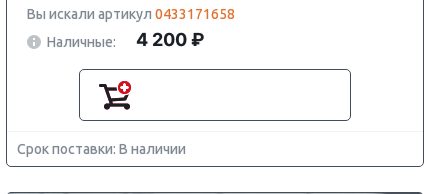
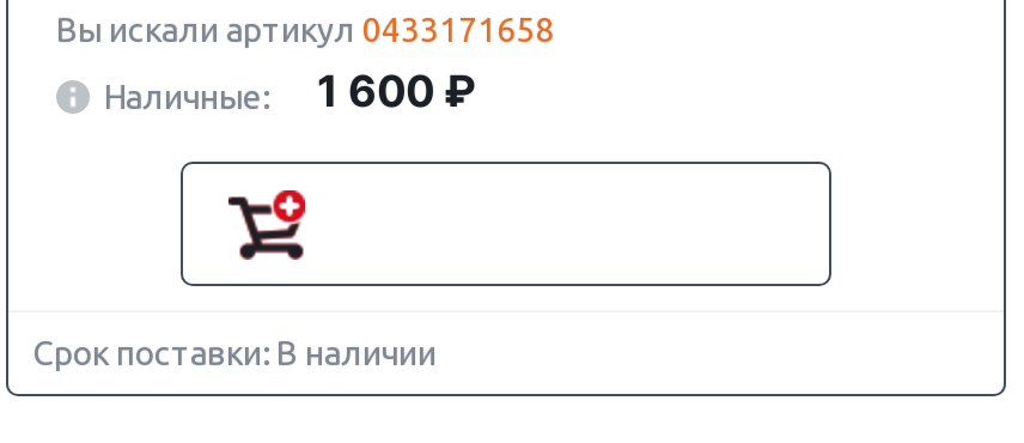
[47,29,204,50] Наличные: 4 200 ₽ -> [104,66,475,116] Наличные: 1 600 ₽

